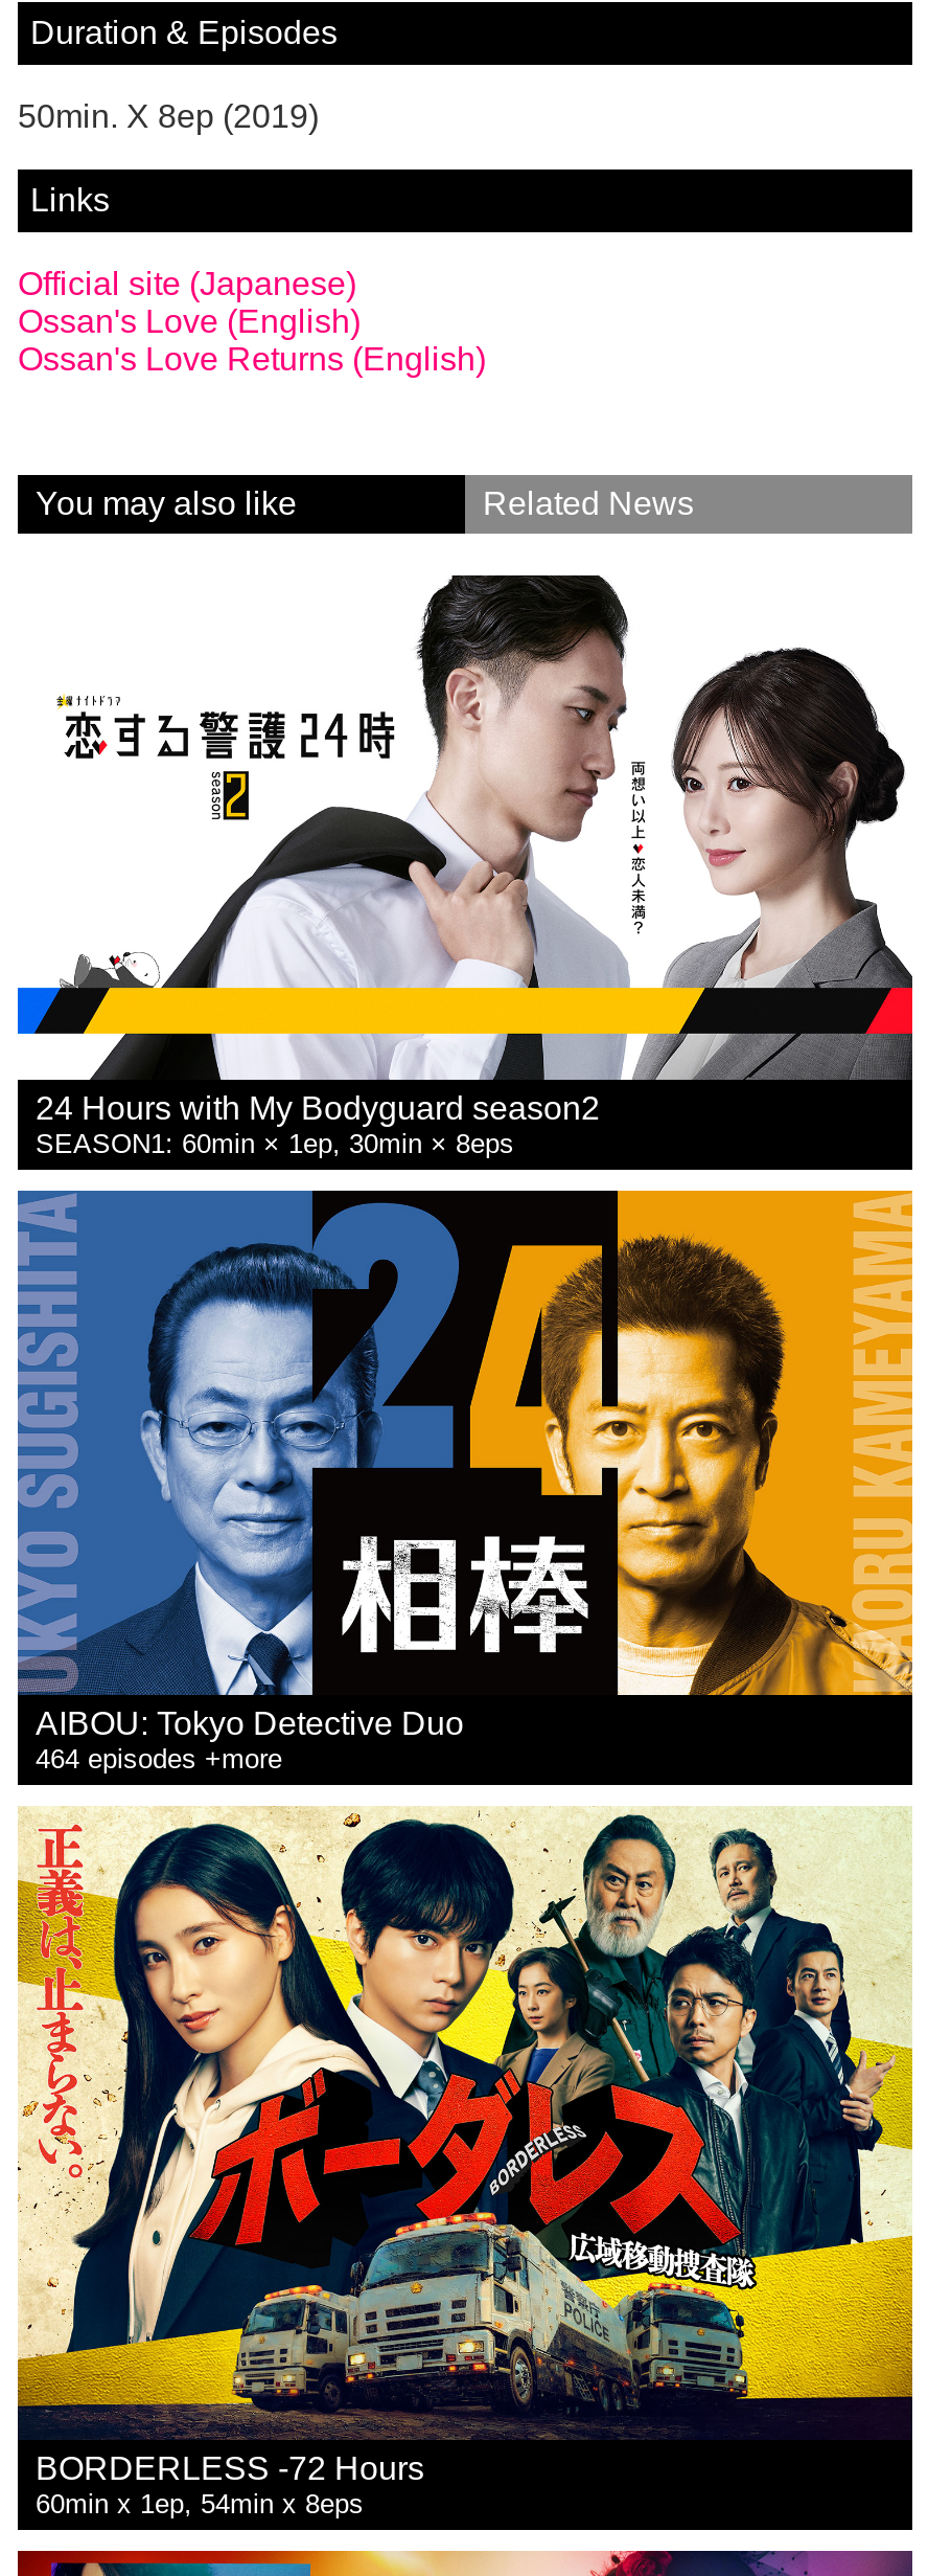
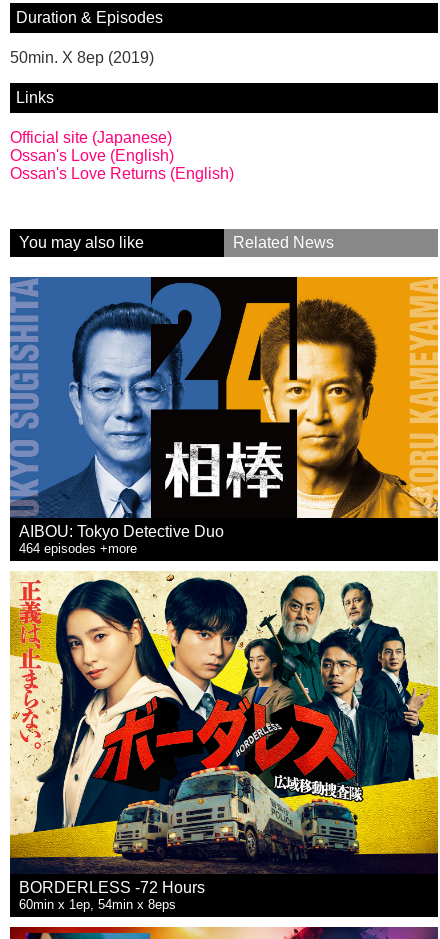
[16,575,914,1159] [image] | 24 Hours with My Bodyguard season2 | SEASON1: 60min × 1ep, 30min × 8eps -> none

